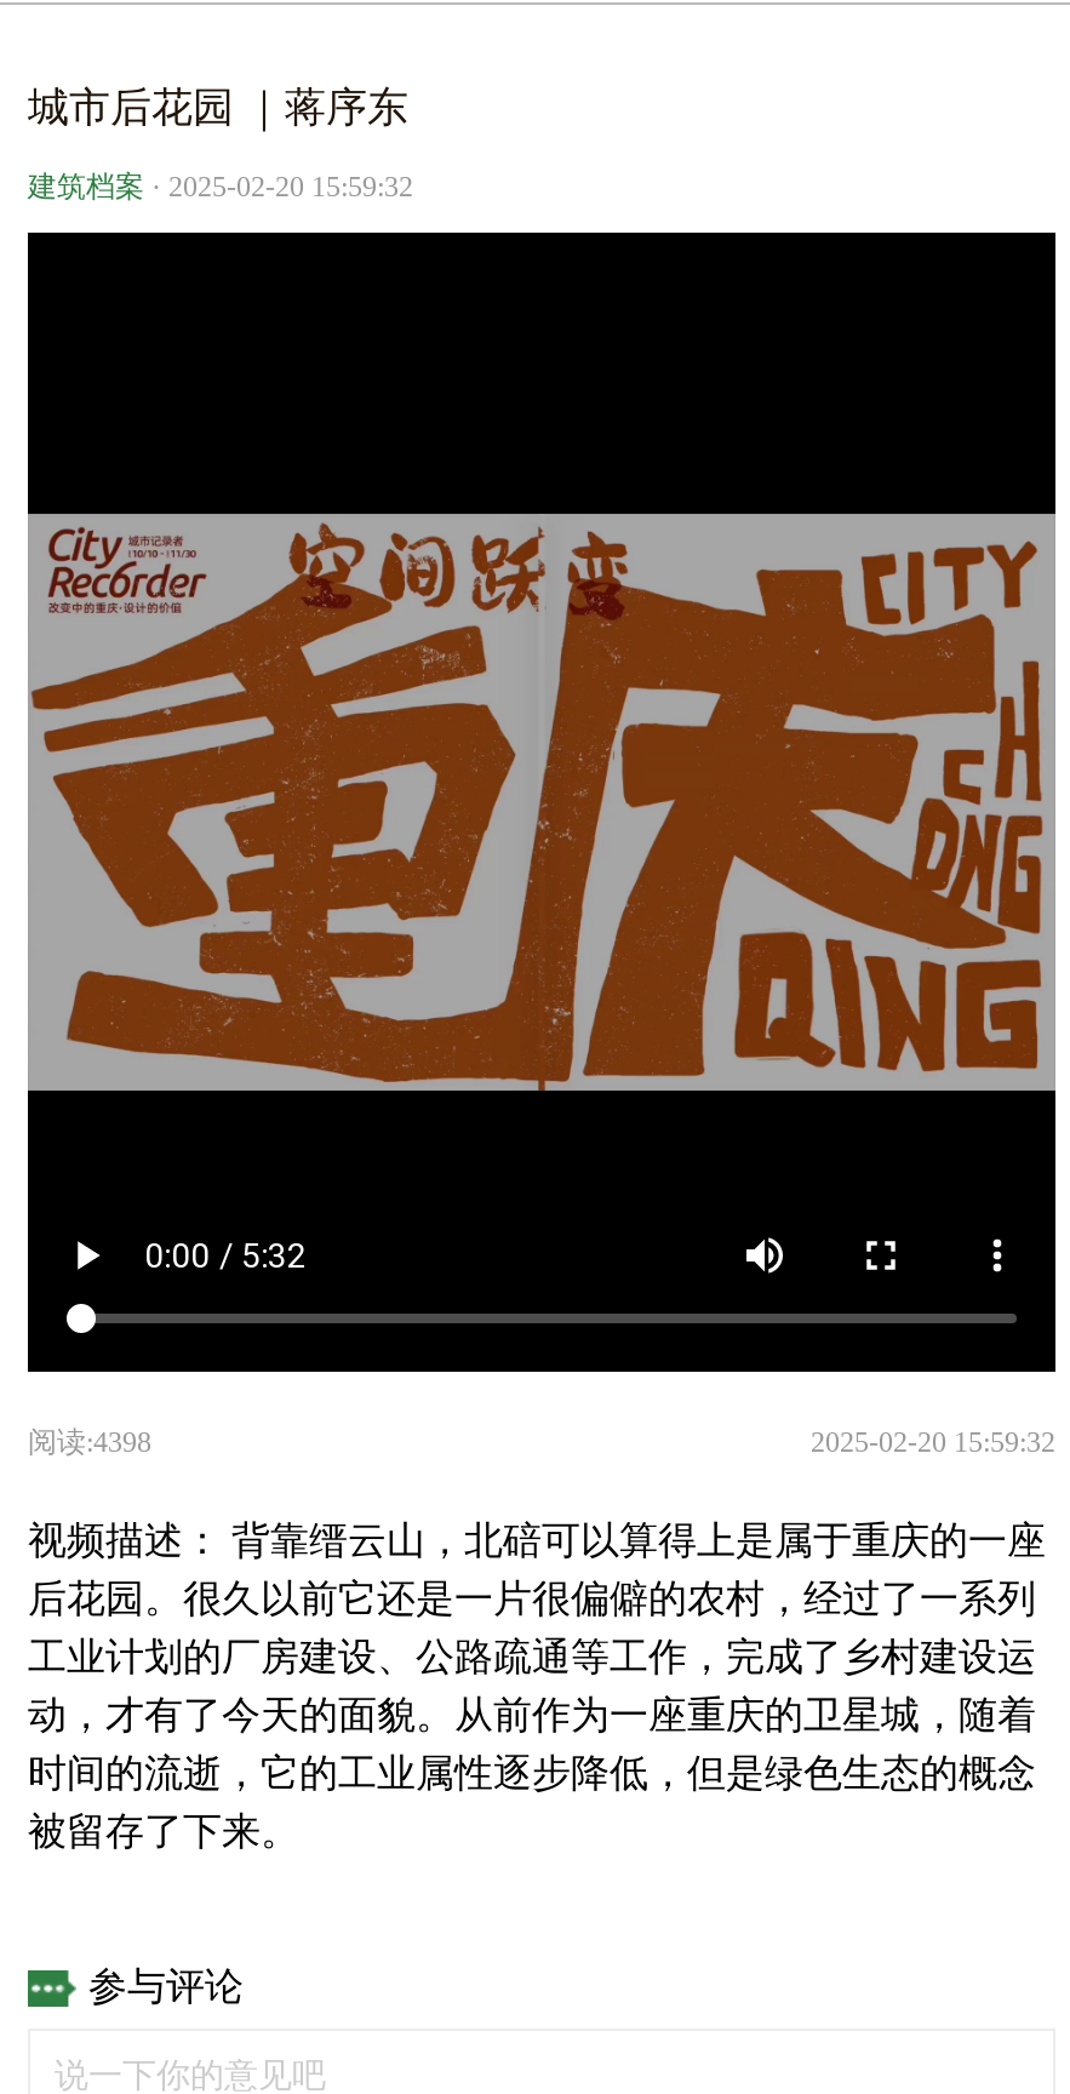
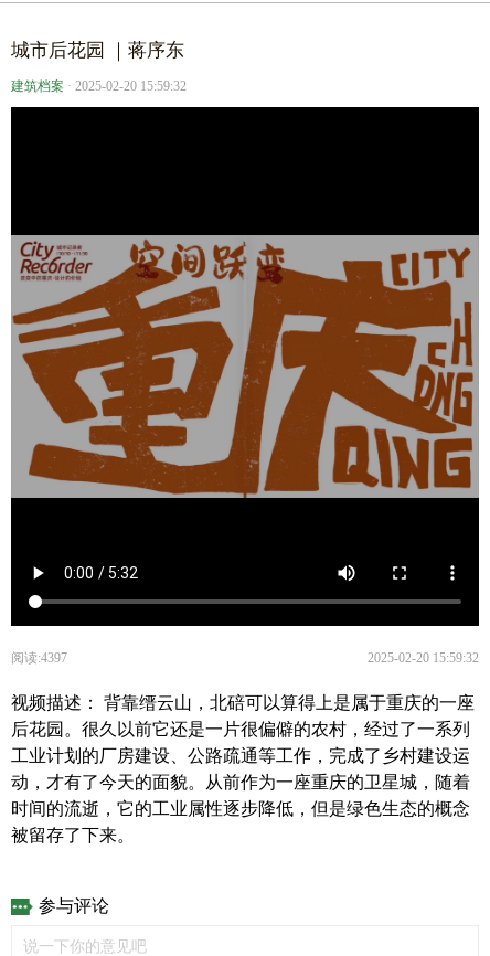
[28,1425,151,1459] 阅读:4398 -> [11,650,67,666] 阅读:4397

